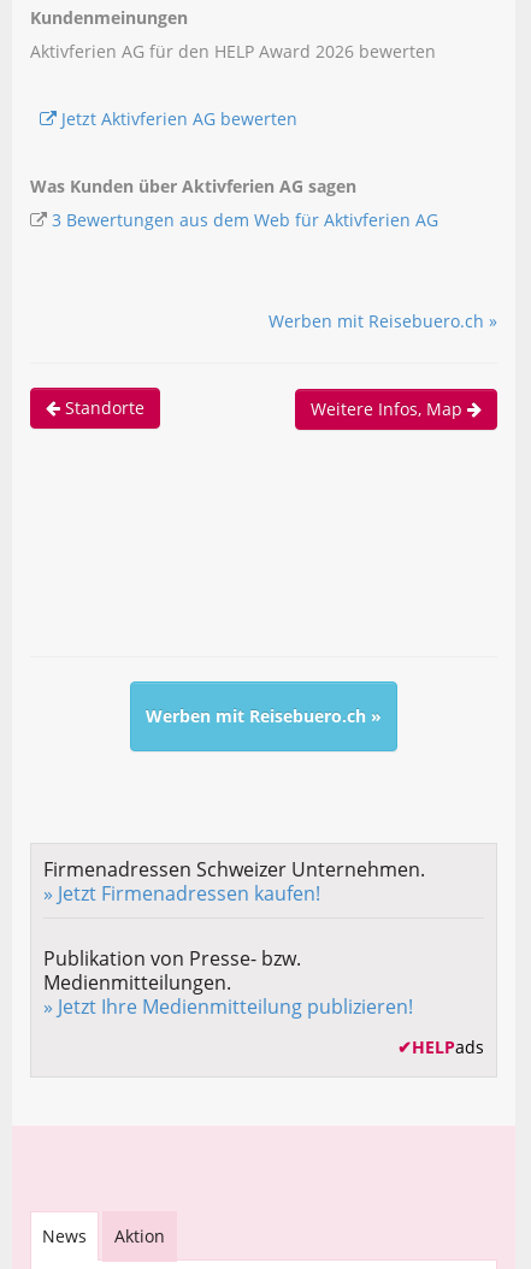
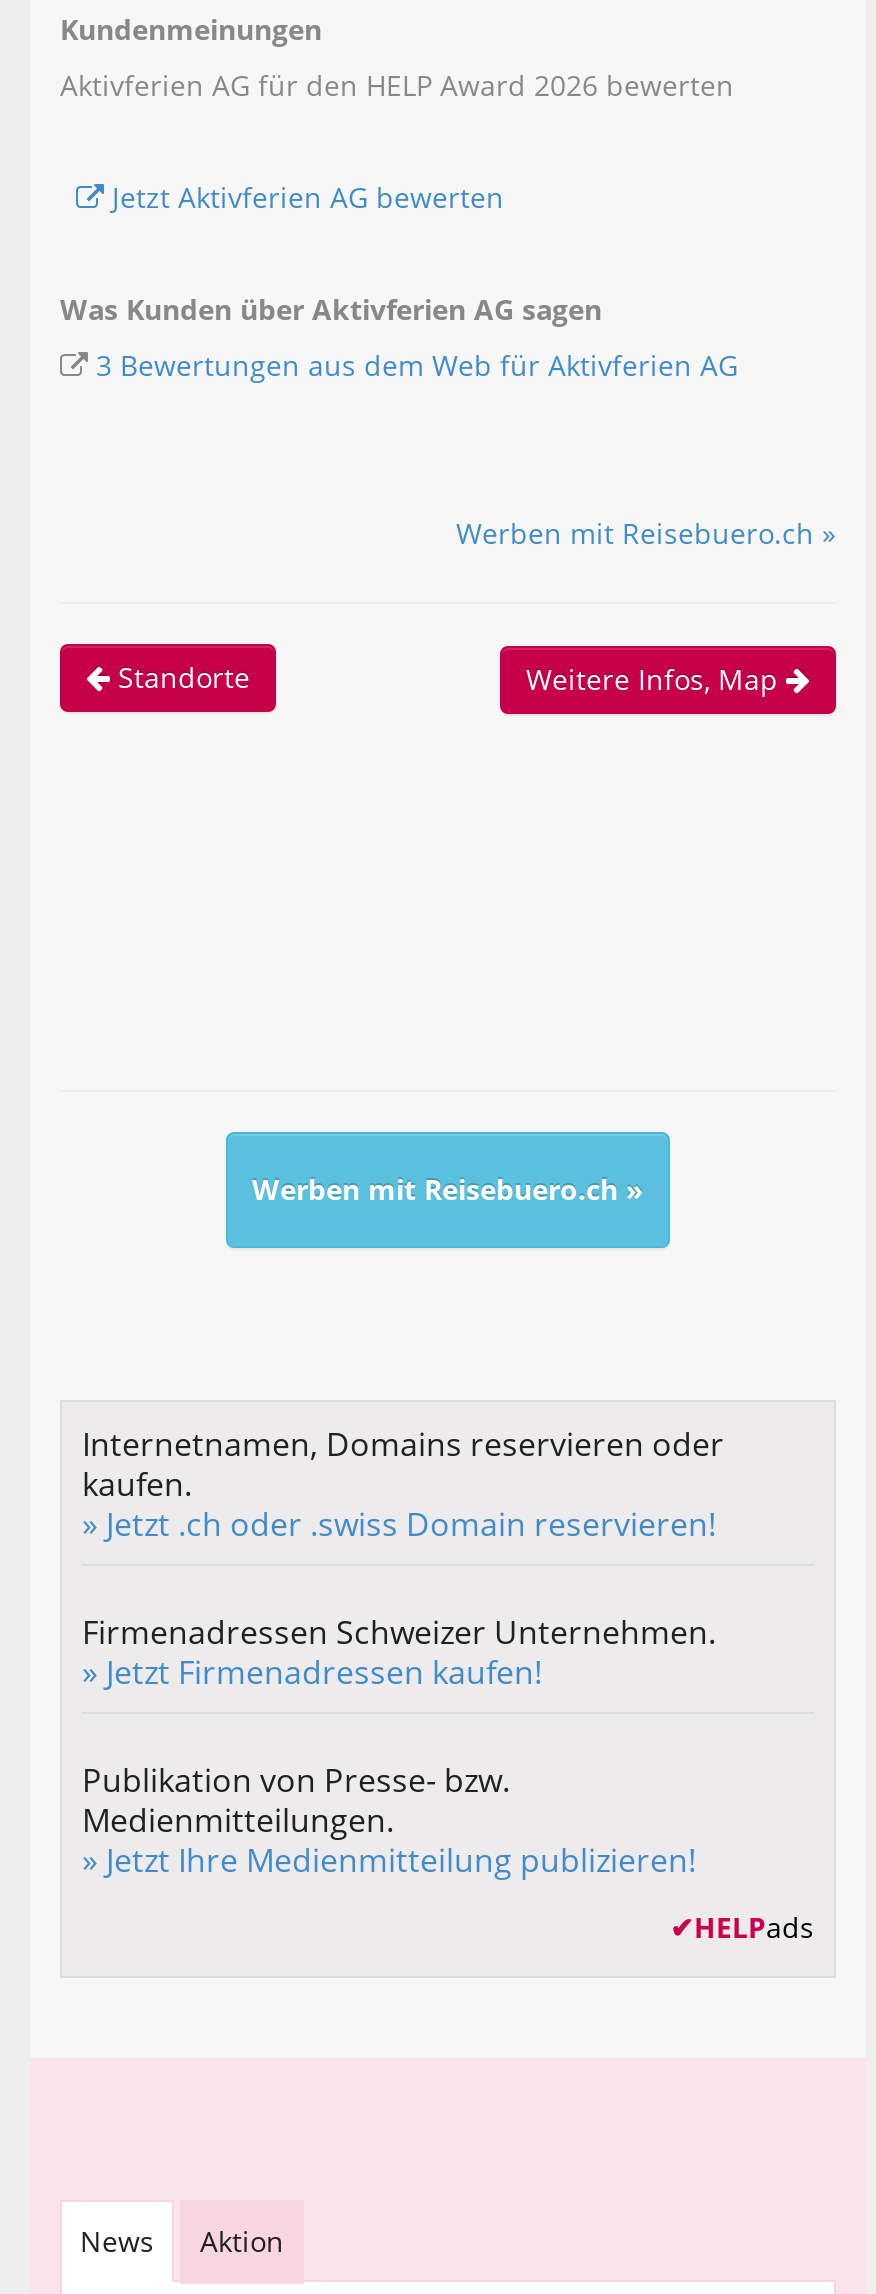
none -> [82,1422,724,1546] Internetnamen, Domains reservieren oder | kaufen. | » Jetzt .ch oder .swiss Domain reservieren!

